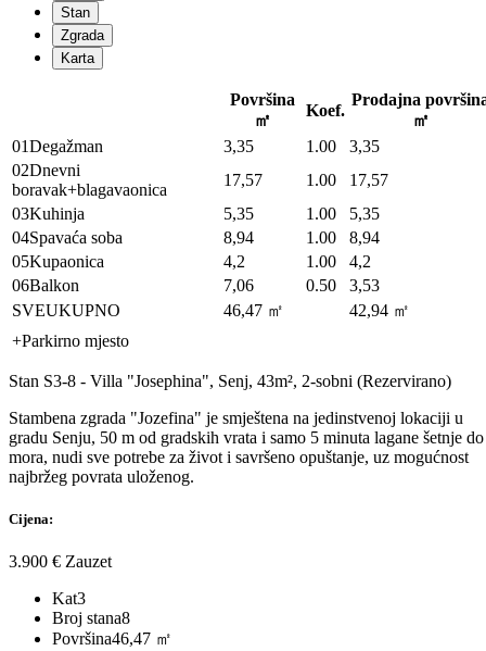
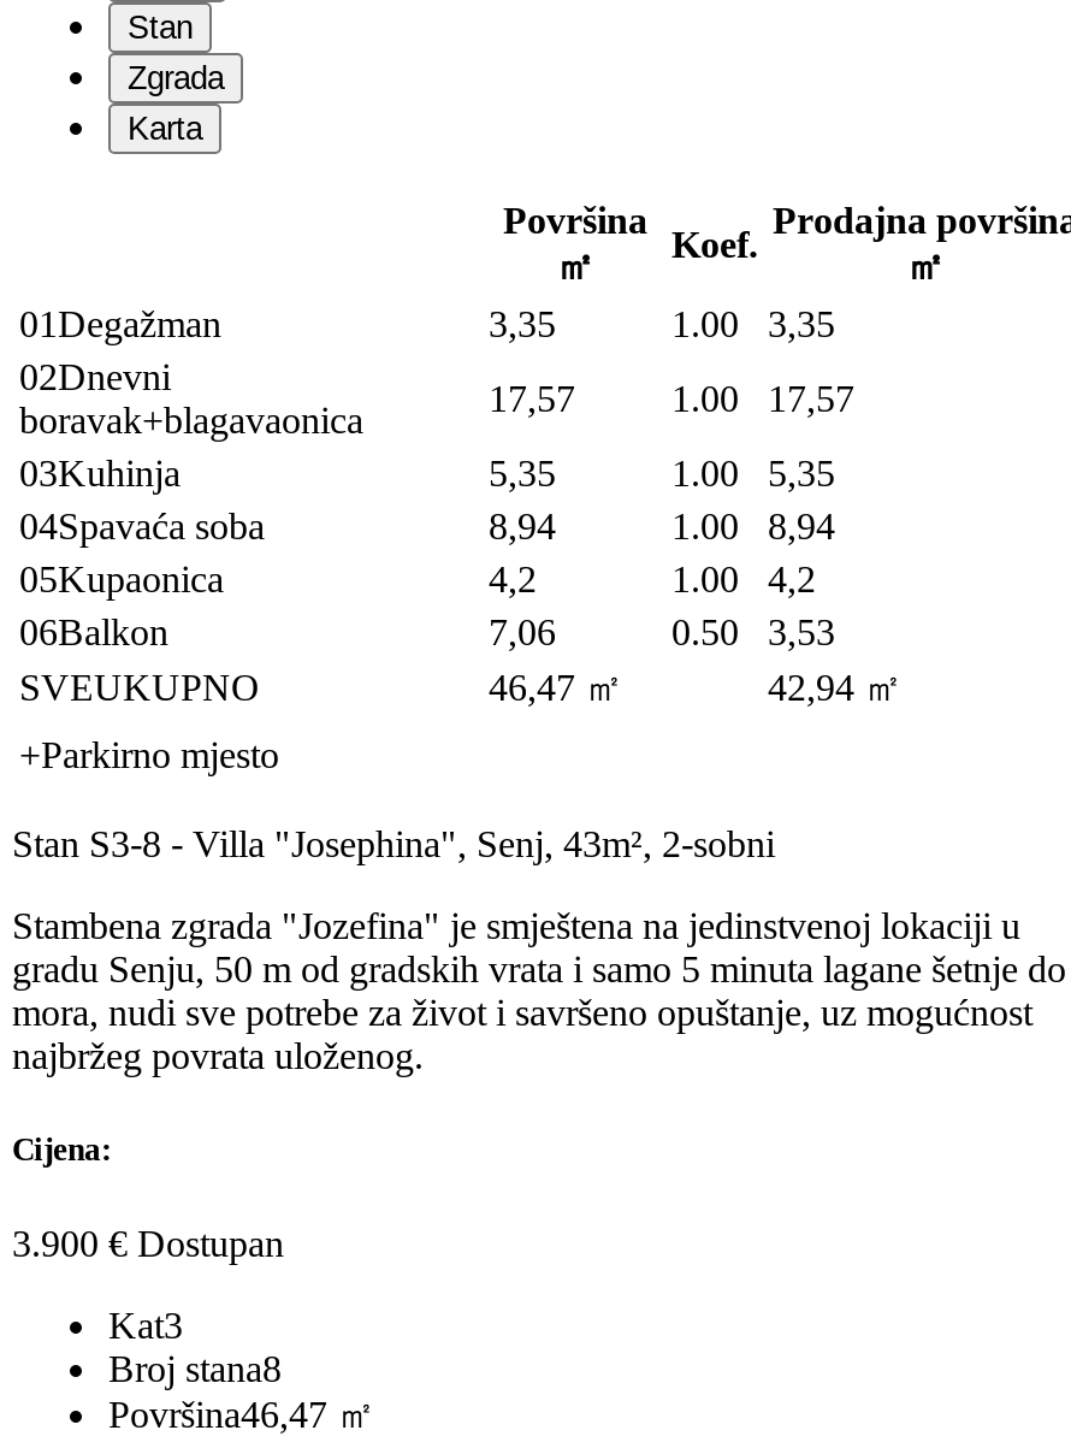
[9,371,451,390] Stan S3-8 - Villa "Josephina", Senj, 43m², 2-sobni (Rezervirano) -> [12,822,775,863] Stan S3-8 - Villa "Josephina", Senj, 43m², 2-sobni
[9,552,112,570] 3.900 €Zauzet -> [12,1223,284,1264] 3.900 €Dostupan

